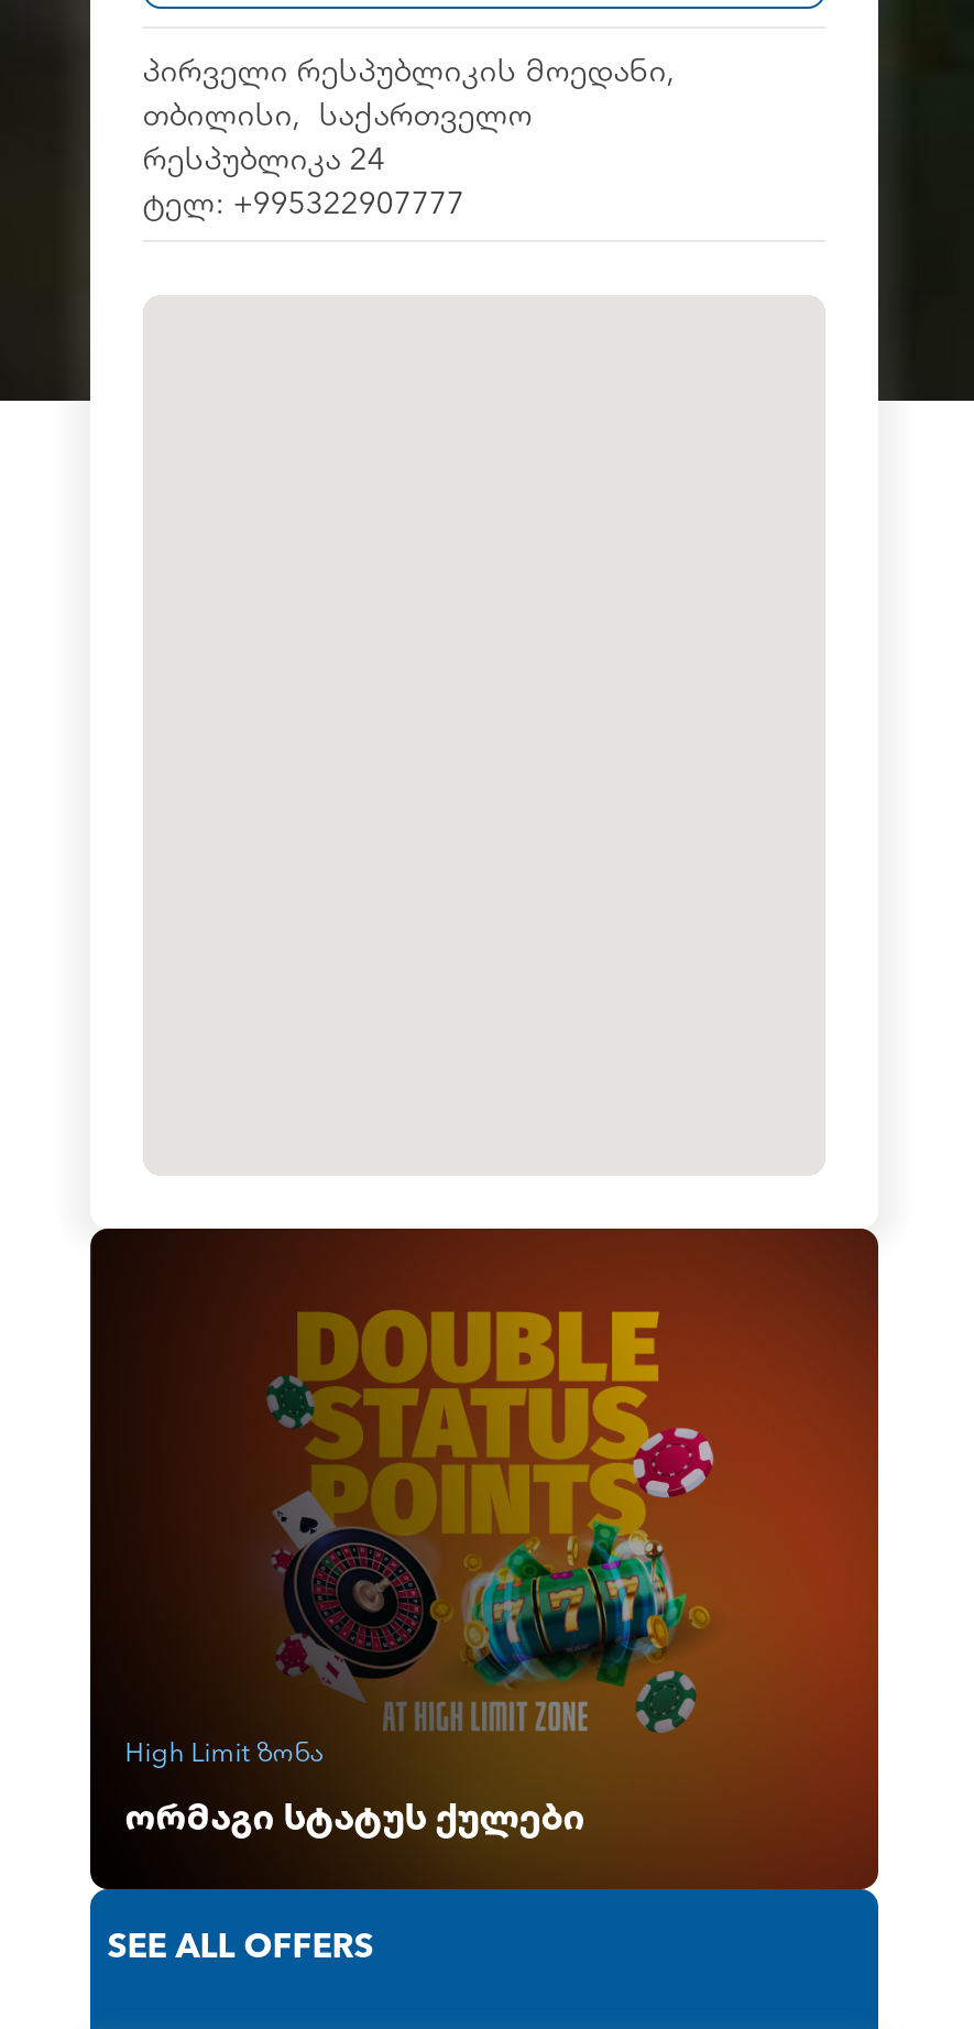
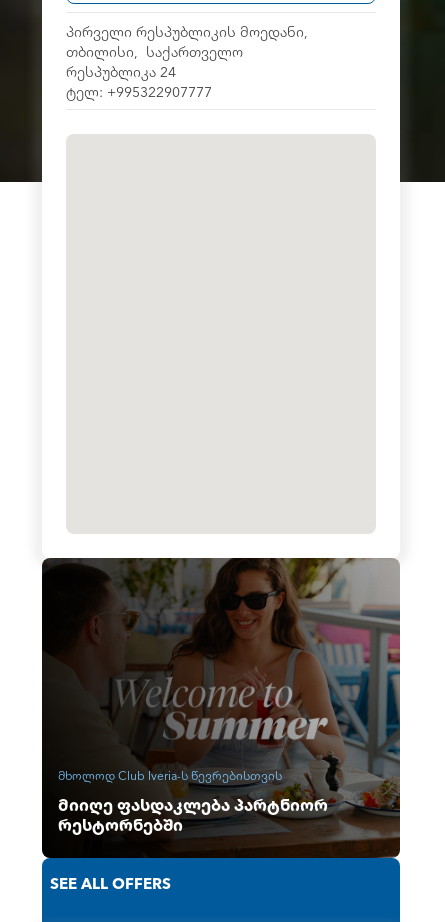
[108,1226,880,1889] [image] | High Limit Ზონა -> [50,558,401,858] [image] | Მხოლოდ Club Iveria-Ს Წევრებისთვის
[125,1791,585,1839] ᲝᲠᲛᲐᲒᲘ ᲡᲢᲐᲢᲣᲡ ᲥᲣᲚᲔᲑᲘ -> [58,793,328,835] ᲛᲘᲘᲦᲔ ᲤᲐᲡᲓᲐᲙᲚᲔᲑᲐ ᲞᲐᲠᲢᲜᲘᲝᲠ | ᲠᲔᲡᲢᲝᲠᲜᲔᲑᲨᲘ

